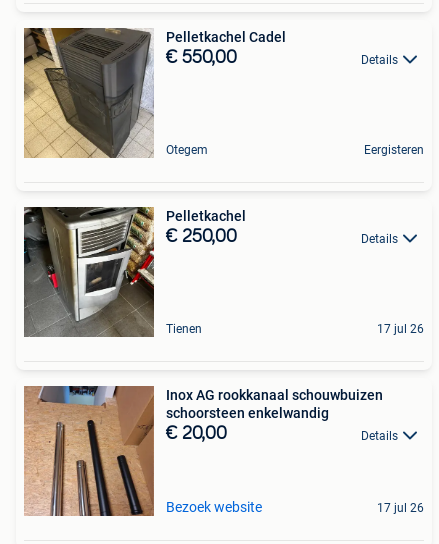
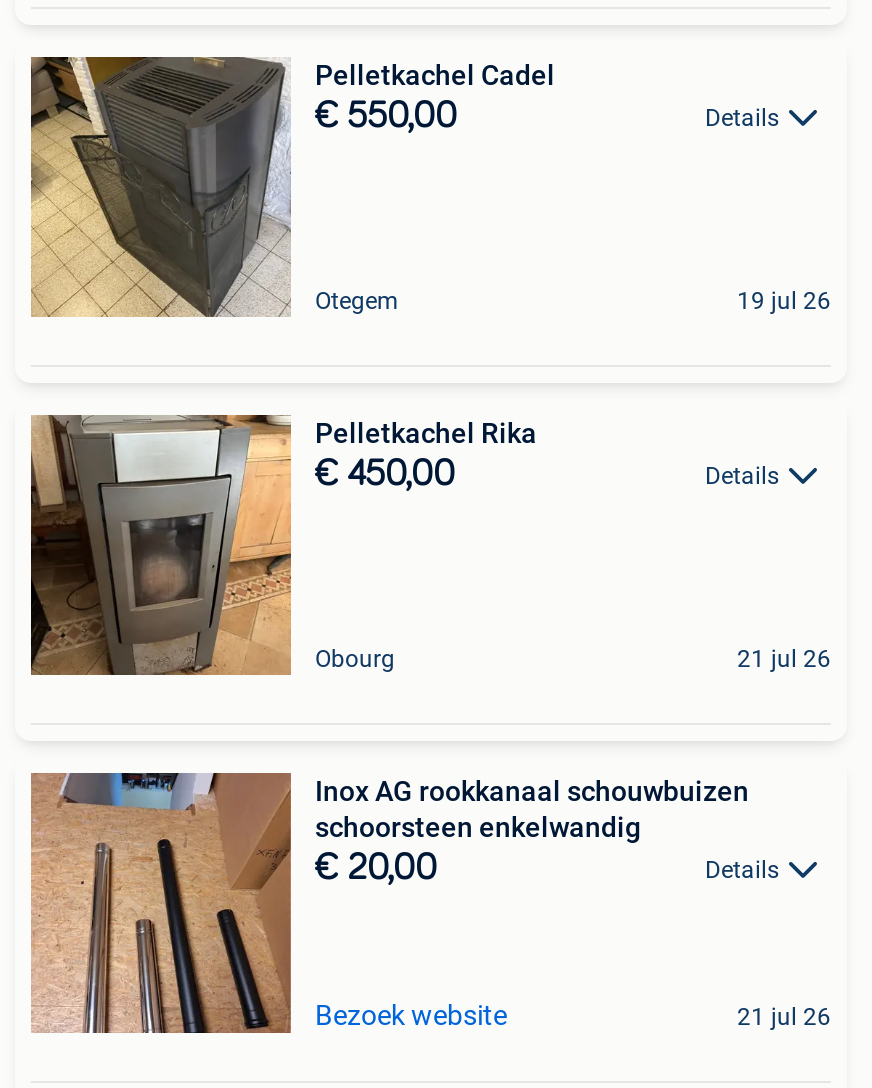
[364,143,424,157] Eergisteren -> [737,287,831,315] 19 jul 26
[23,206,246,338] [image] | Pelletkachel | € 250,00 -> [29,412,537,676] [image] | Pelletkachel Rika | € 450,00
[166,322,424,336] Tienen | 17 jul 26 -> [315,645,831,673] Obourg | 21 jul 26
[377,501,424,515] 17 jul 26 -> [737,1003,831,1031] 21 jul 26

